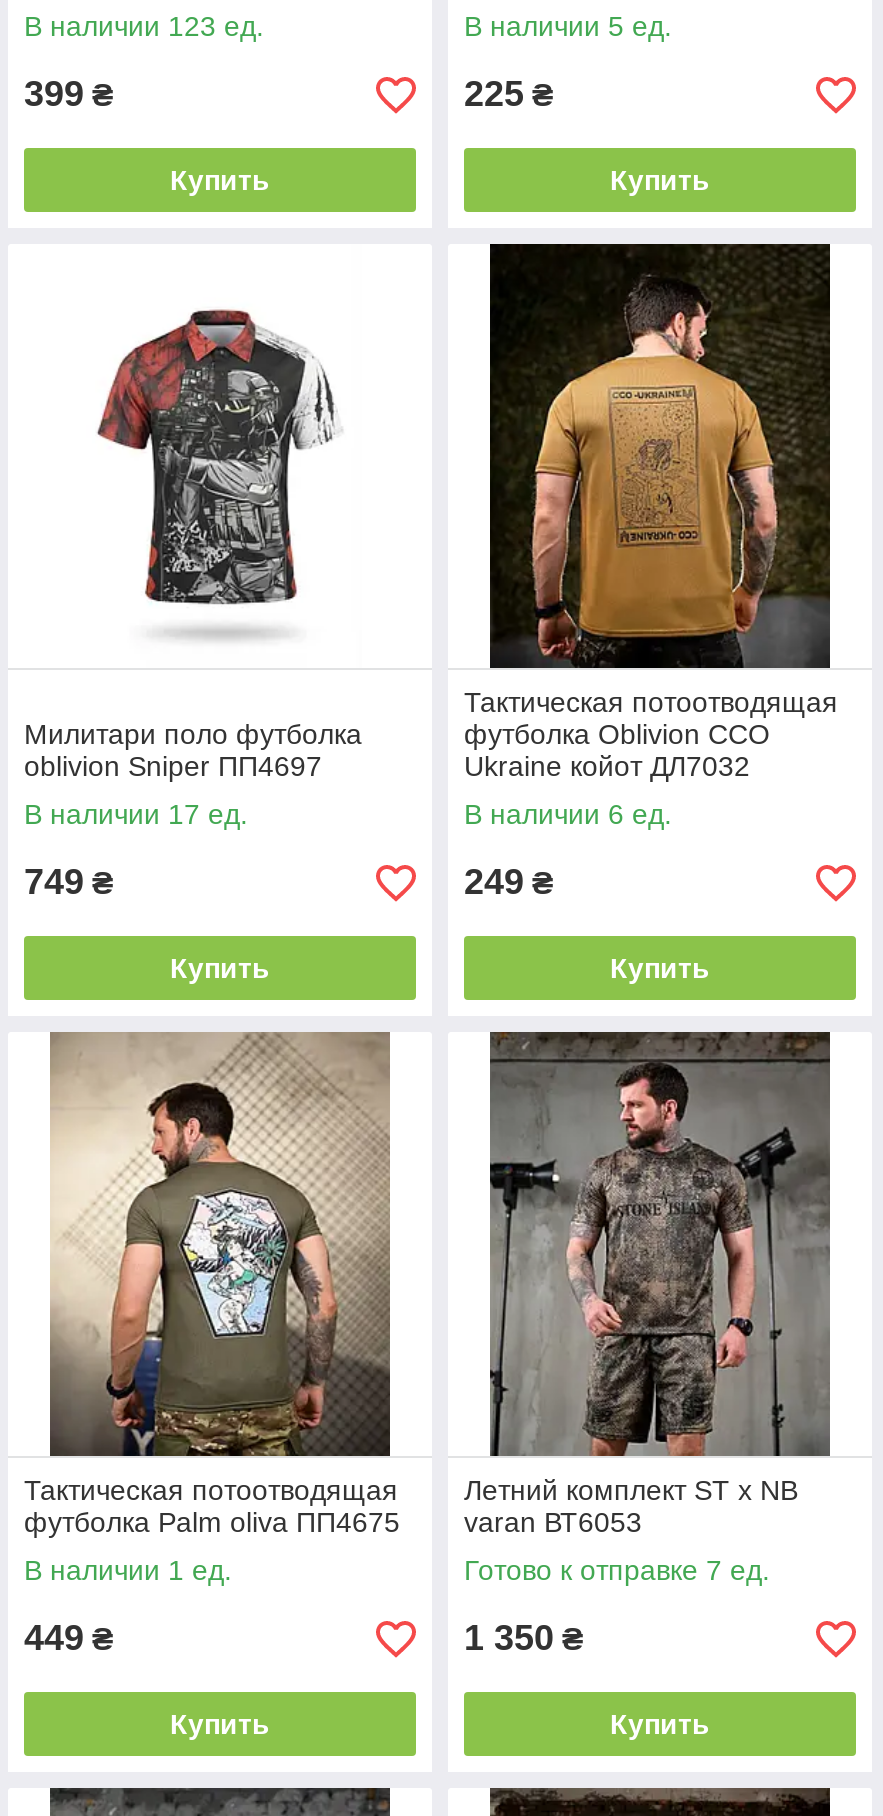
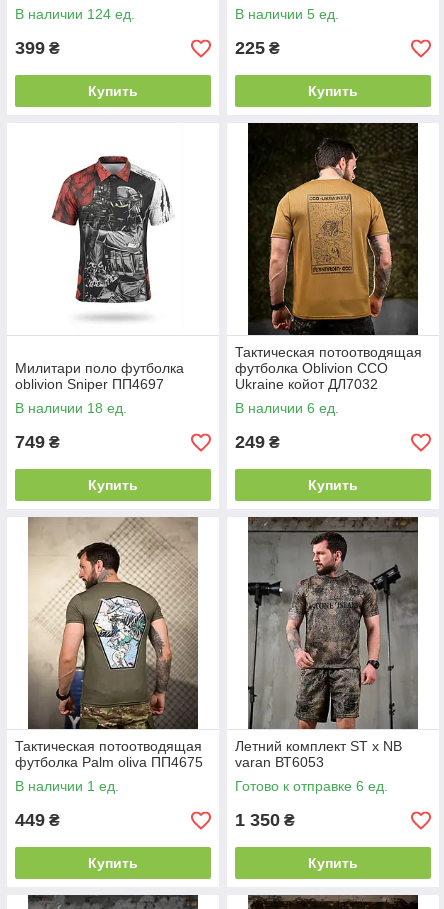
[24,10,264,42] В наличии 123 ед. -> [15,6,135,22] В наличии 124 ед.
[24,798,248,830] В наличии 17 ед. -> [15,400,127,416] В наличии 18 ед.
[464,1554,770,1586] Готово к отправке 7 ед. -> [235,778,388,794] Готово к отправке 6 ед.

